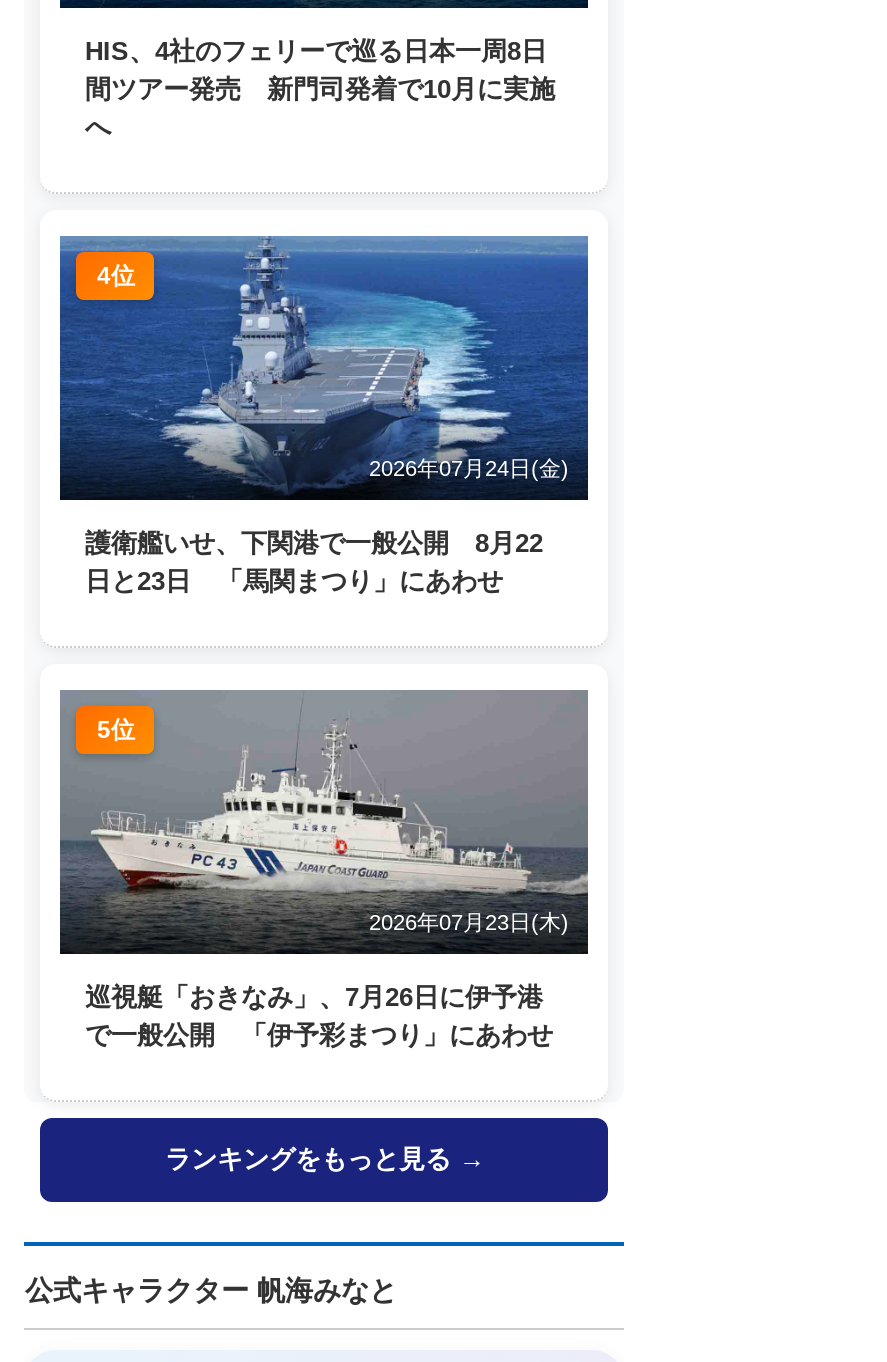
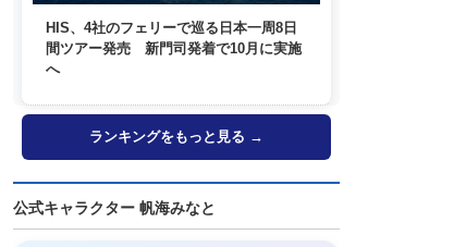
[58,210,590,502] [image] | 4位 -> none
[85,456,569,596] 2026年07月24日(金) | 護衛艦いせ、下関港で一般公開 8月22 | 日と23日 「馬関まつり」にあわせ -> none
[58,688,590,956] [image] | 5位 -> none
[85,910,569,1050] 2026年07月23日(木) | 巡視艇「おきなみ」、7月26日に伊予港 | で一般公開 「伊予彩まつり」にあわせ -> none

